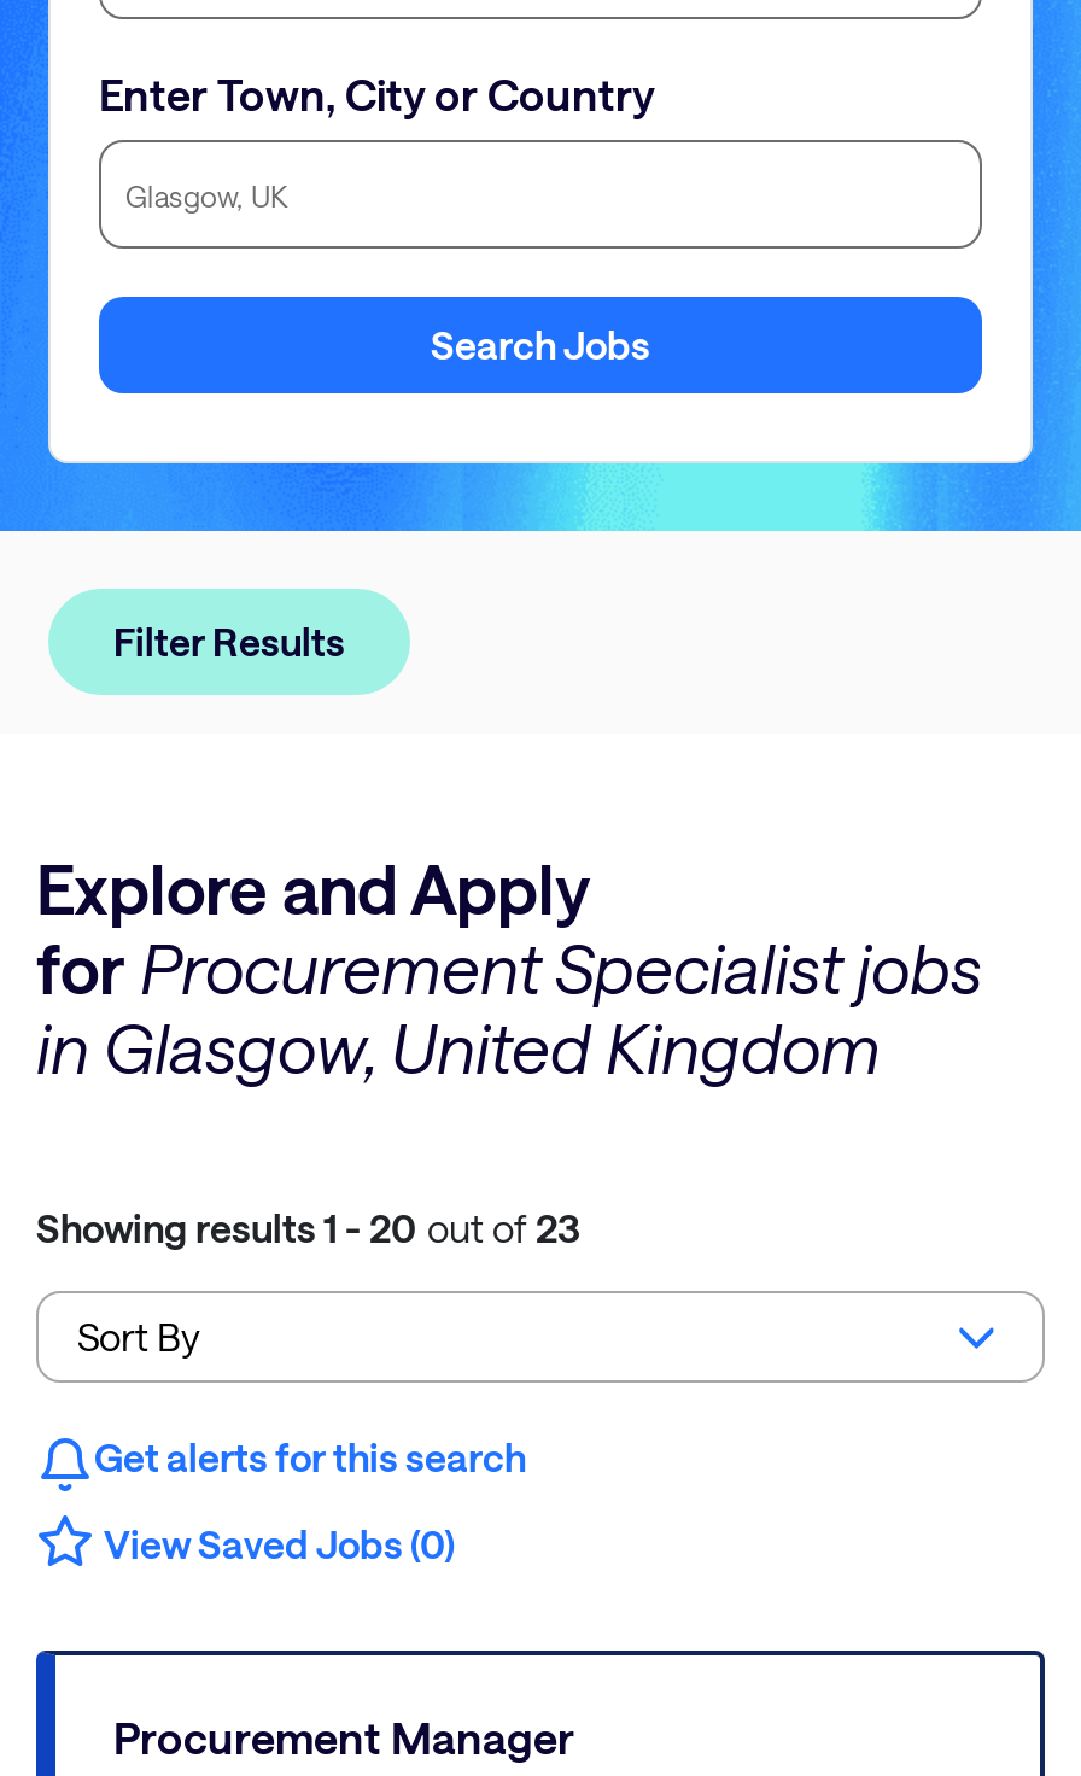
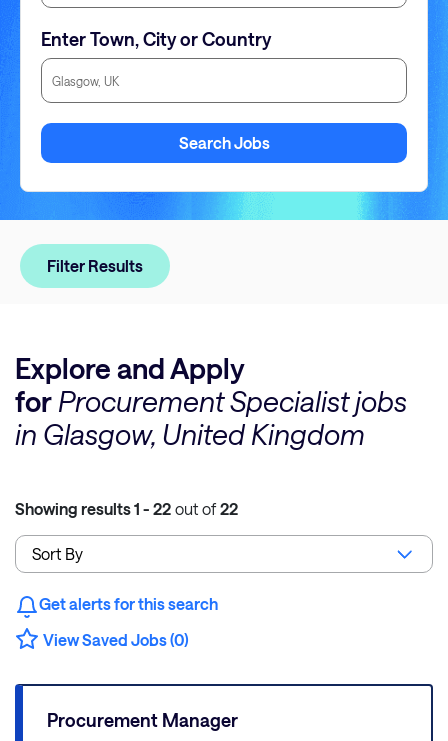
[36,1204,582,1250] Showing results 1 - 20 out of 23 -> [15,499,238,518] Showing results 1 - 22 out of 22

